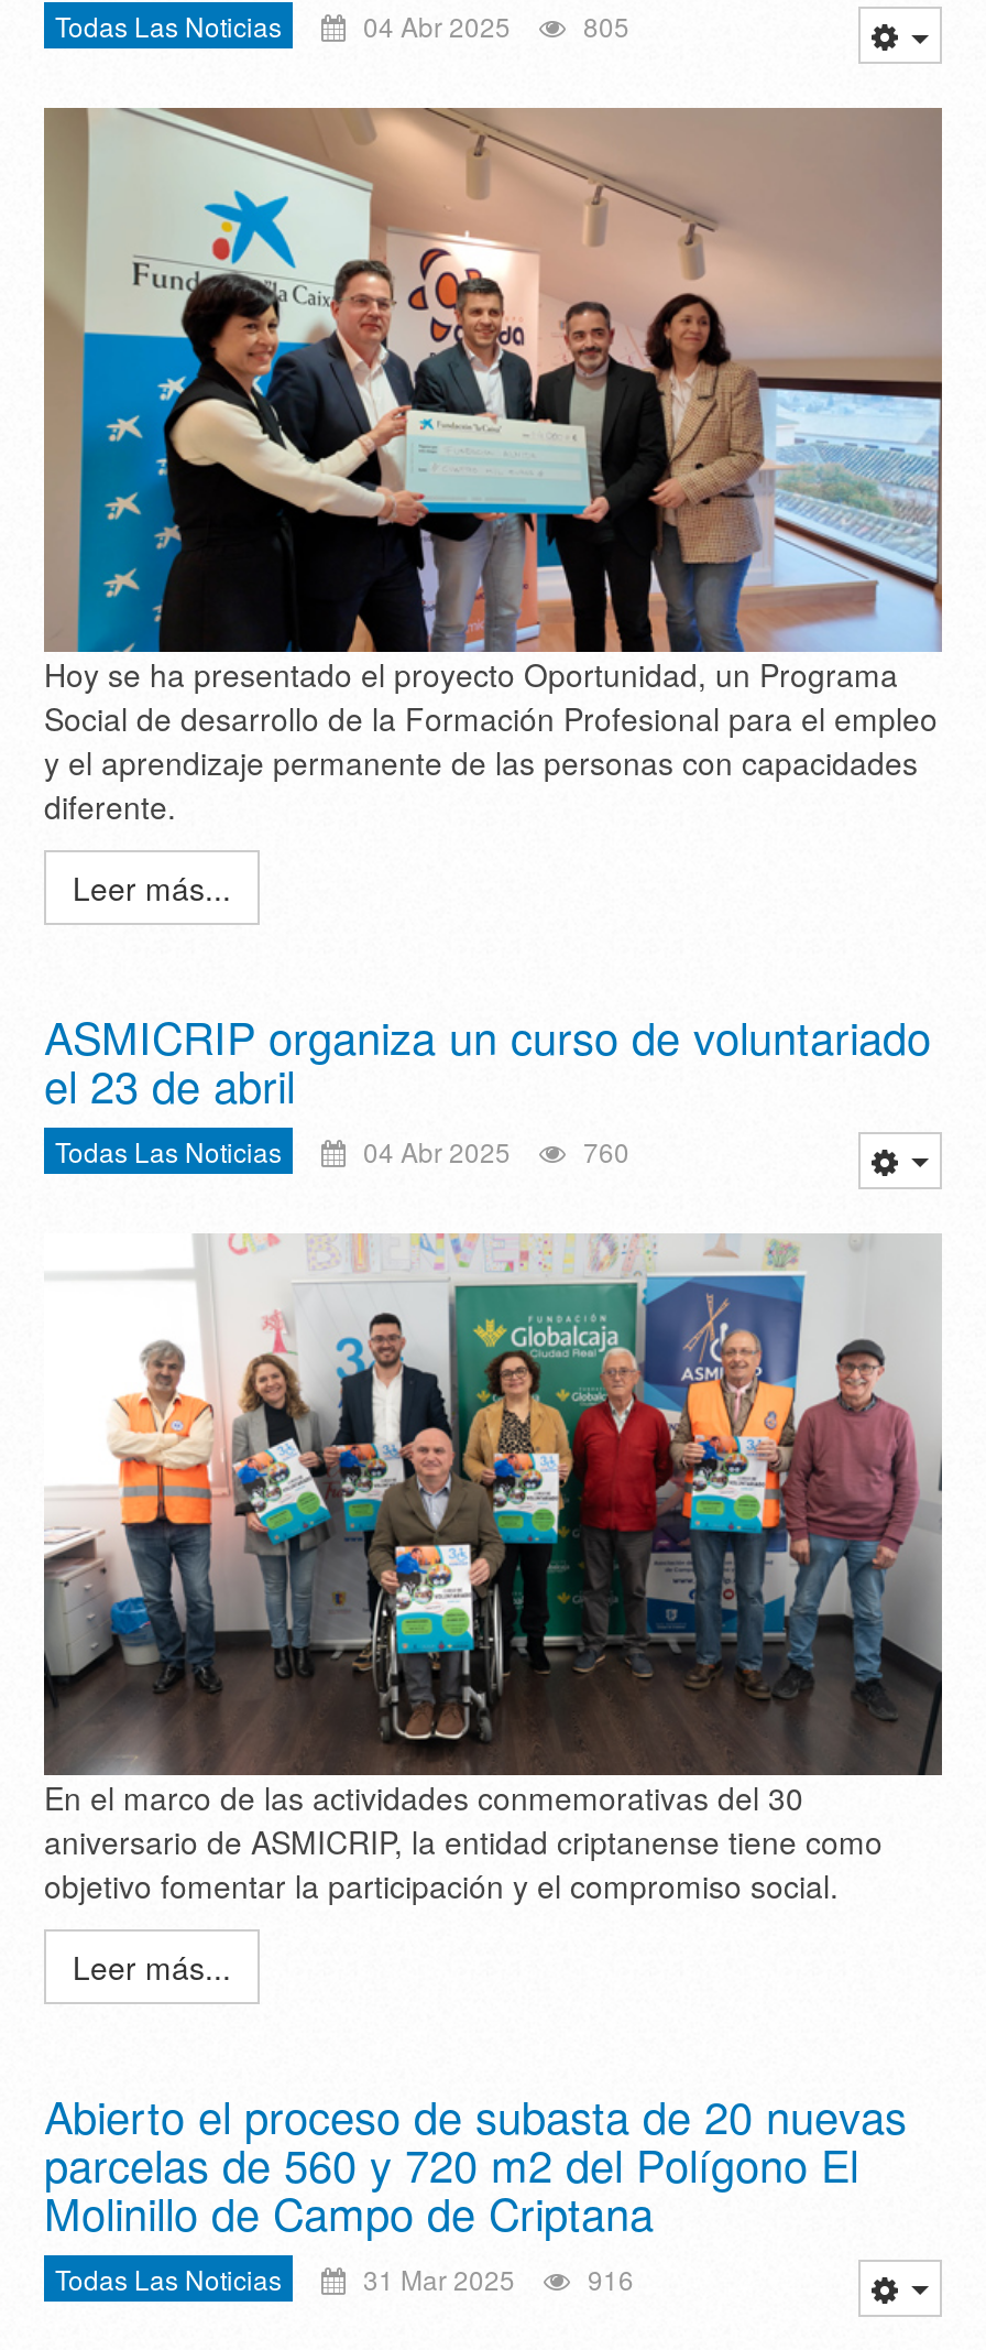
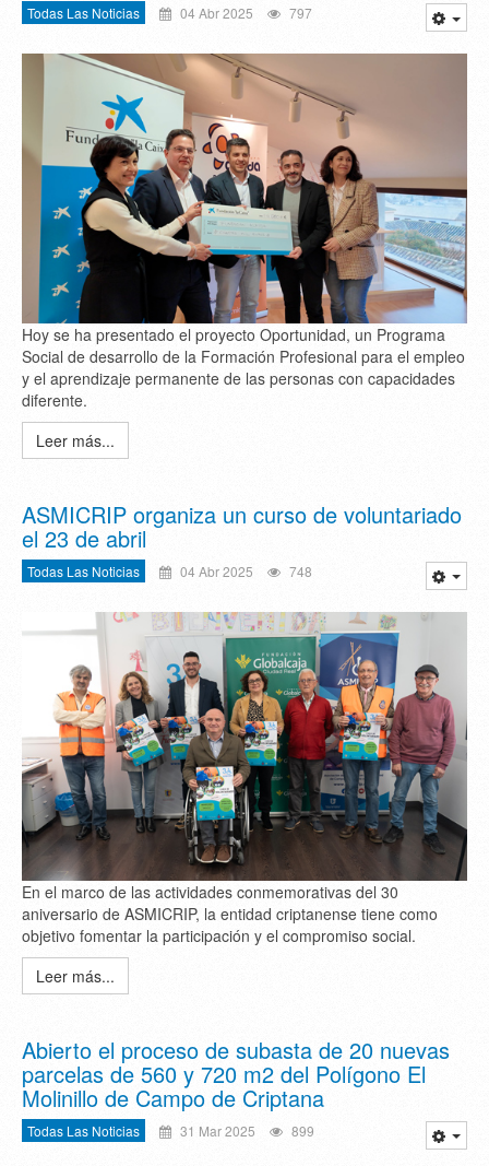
[55,7,629,45] Todas Las Noticias 04 Abr 2025 805 -> [27,4,312,22] Todas Las Noticias 04 Abr 2025 797
[55,1131,629,1169] Todas Las Noticias 04 Abr 2025 760 -> [27,561,312,580] Todas Las Noticias 04 Abr 2025 748
[55,2260,634,2297] Todas Las Noticias 31 Mar 2025 916 -> [27,1121,314,1140] Todas Las Noticias 31 Mar 2025 899

